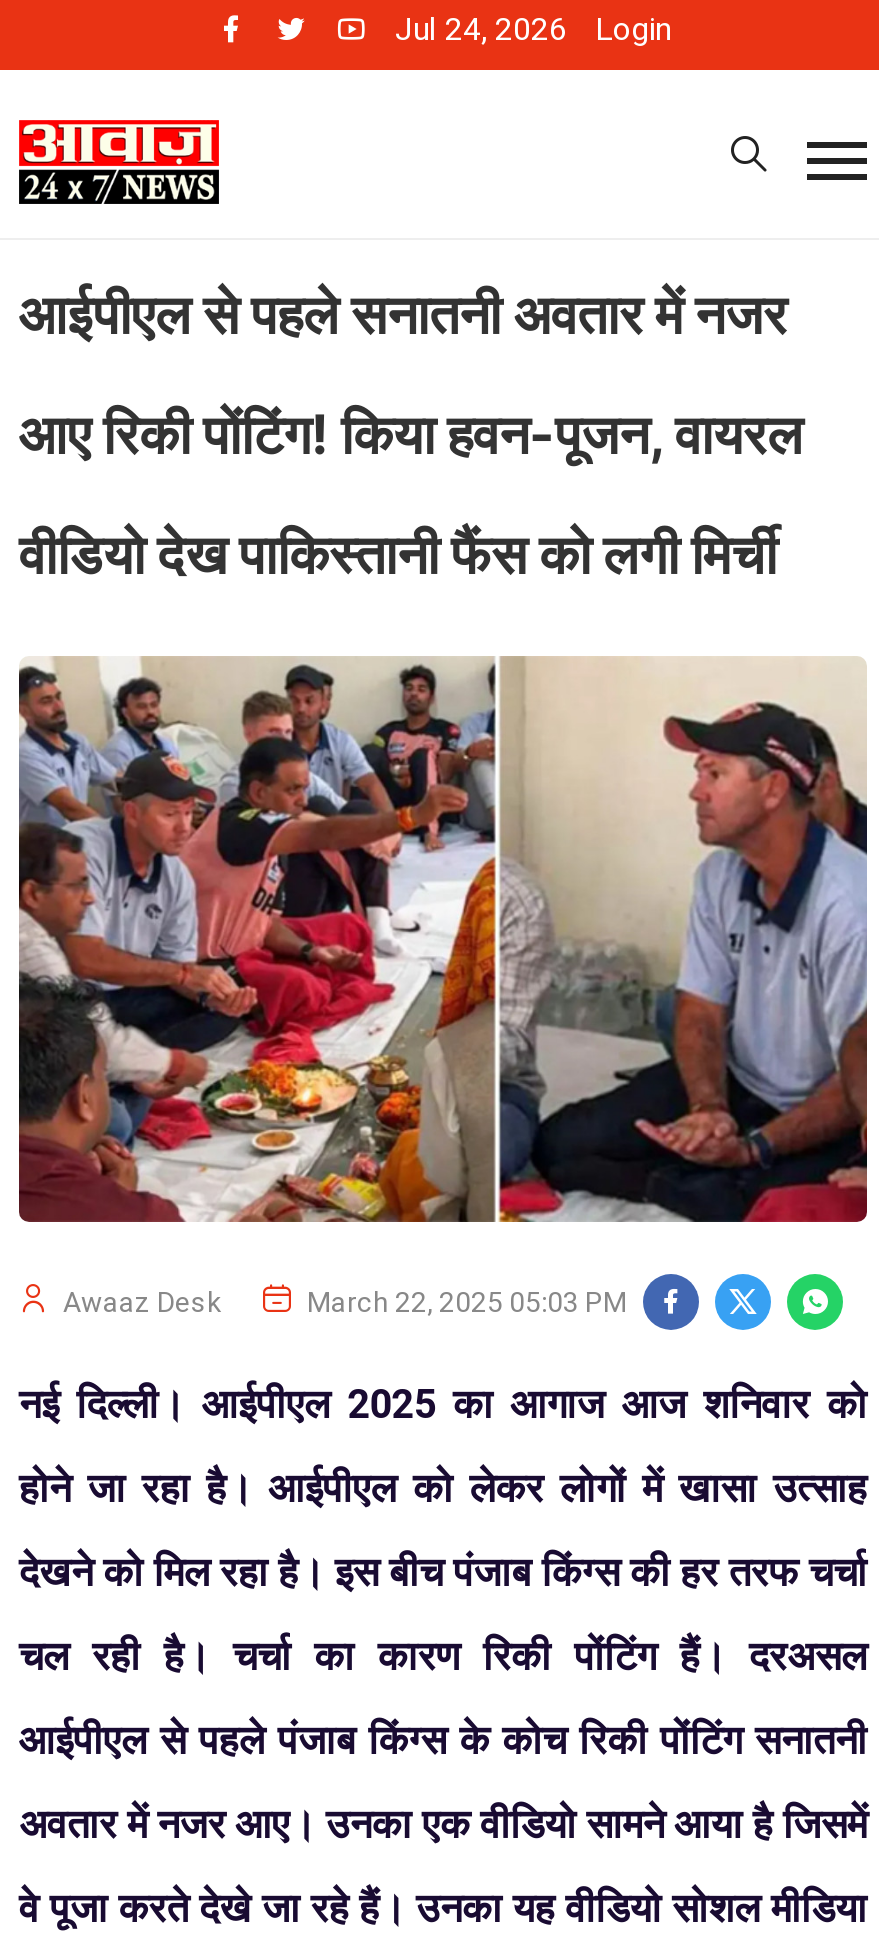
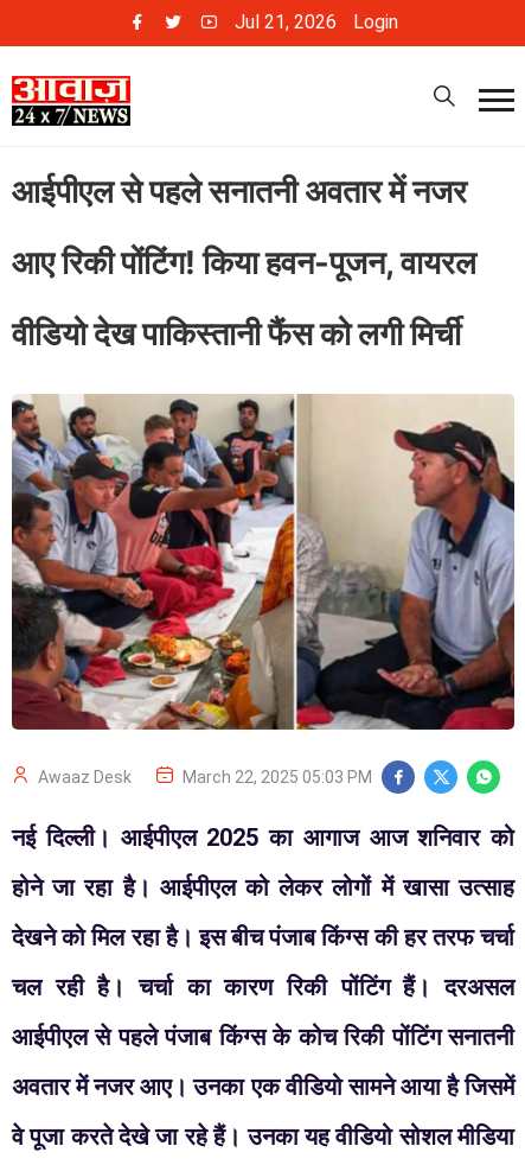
[395,10,671,48] Jul 24, 2026 Login -> [235,11,398,33] Jul 21, 2026 Login

